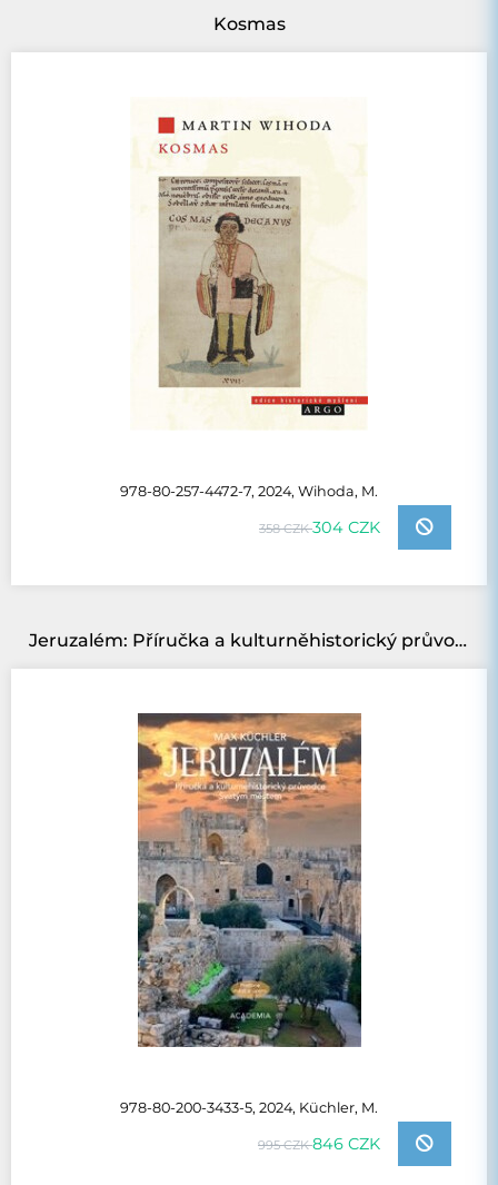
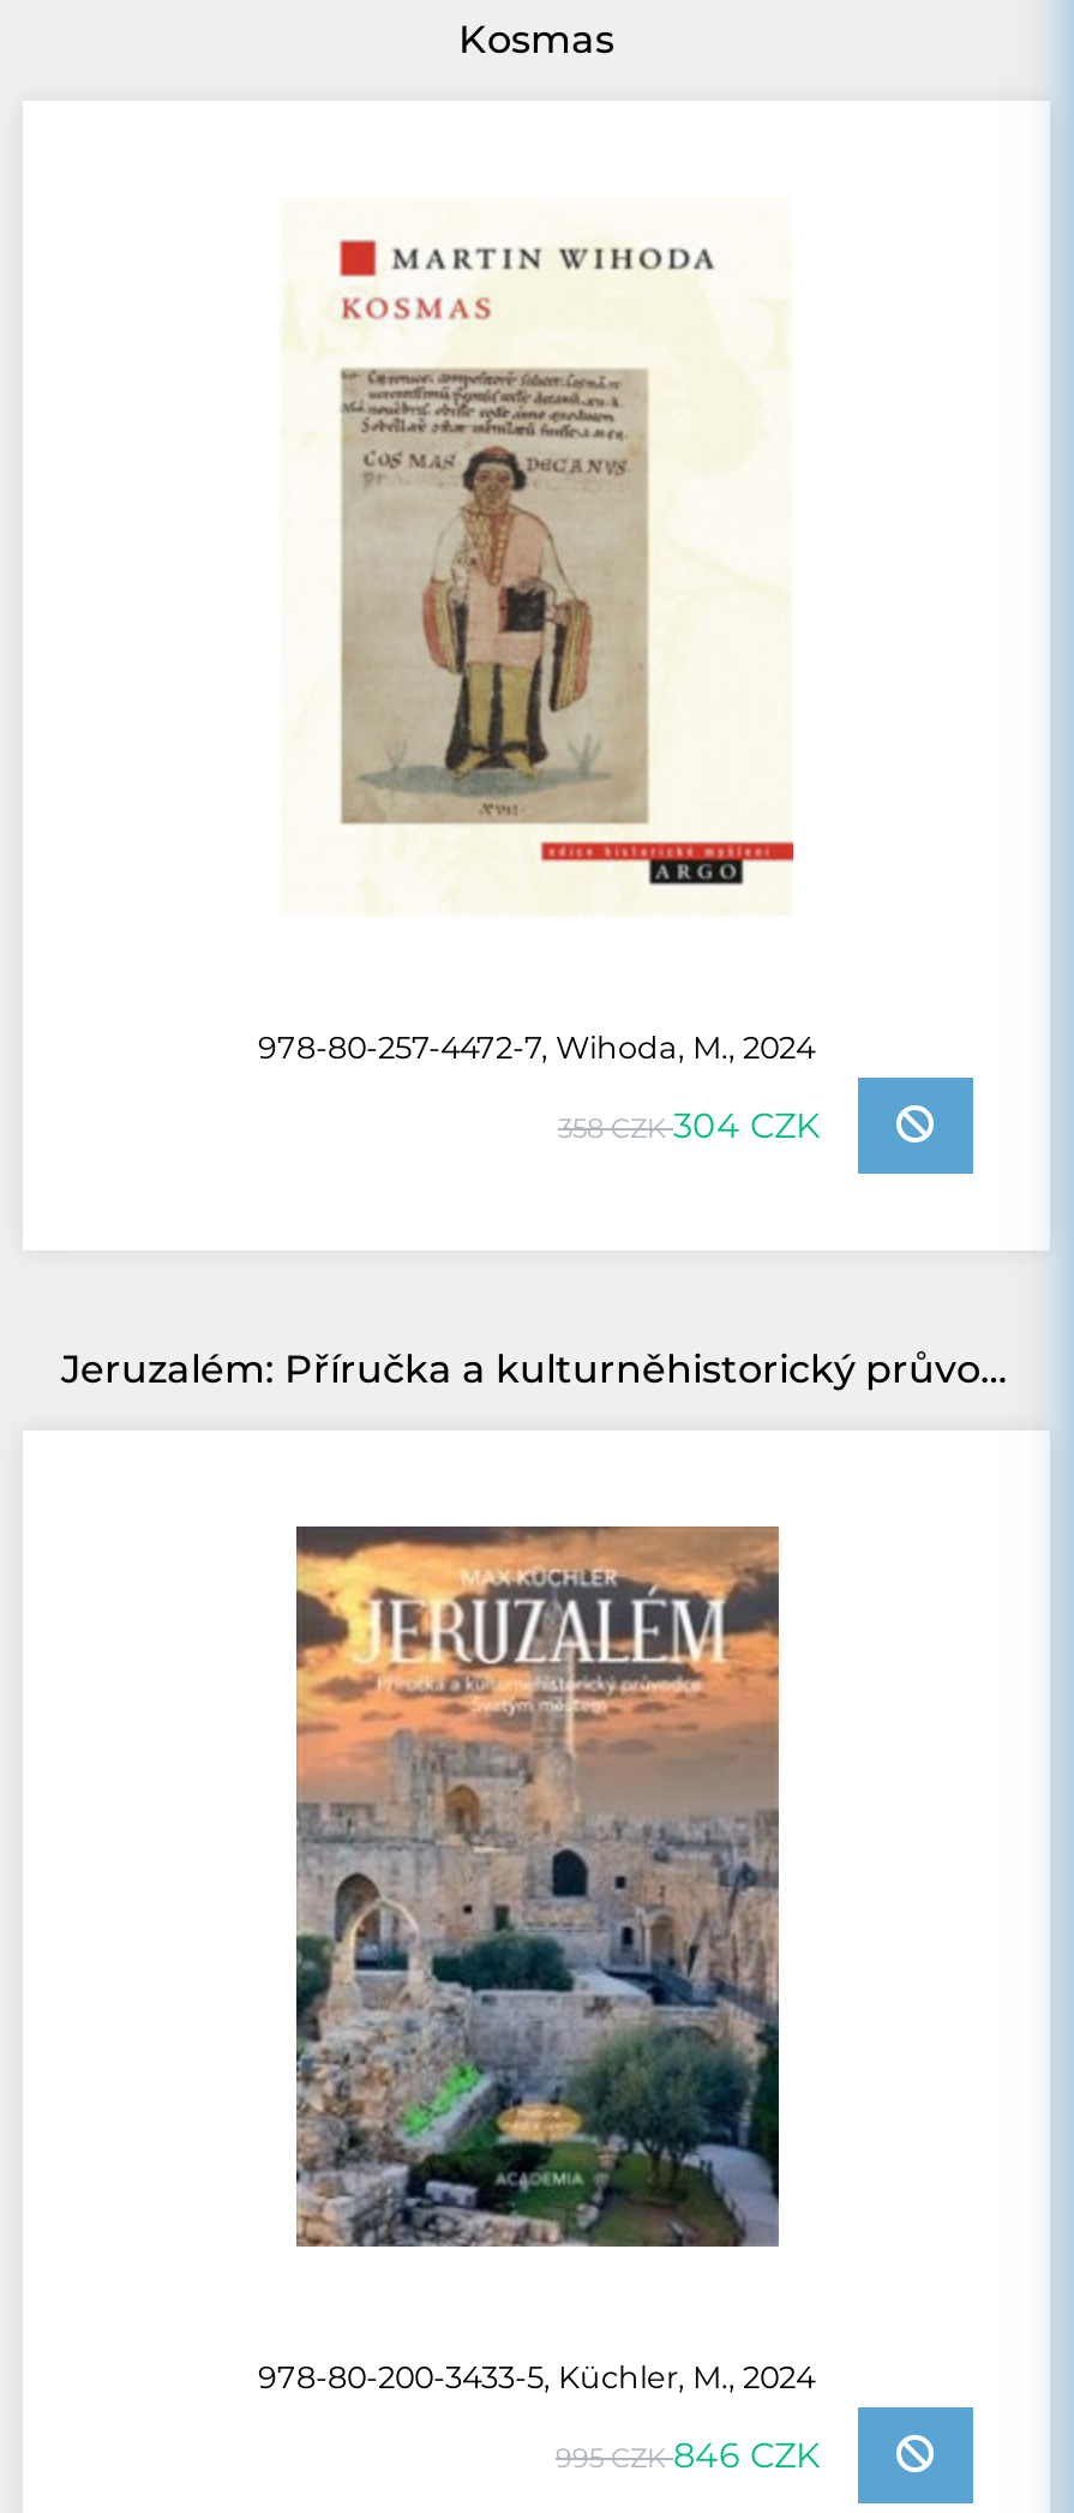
[120,483,378,500] 978-80-257-4472-7, 2024, Wihoda, M. -> [258,1030,815,1066] 978-80-257-4472-7, Wihoda, M., 2024
[120,1100,378,1116] 978-80-200-3433-5, 2024, Küchler, M. -> [258,2360,815,2396] 978-80-200-3433-5, Küchler, M., 2024

